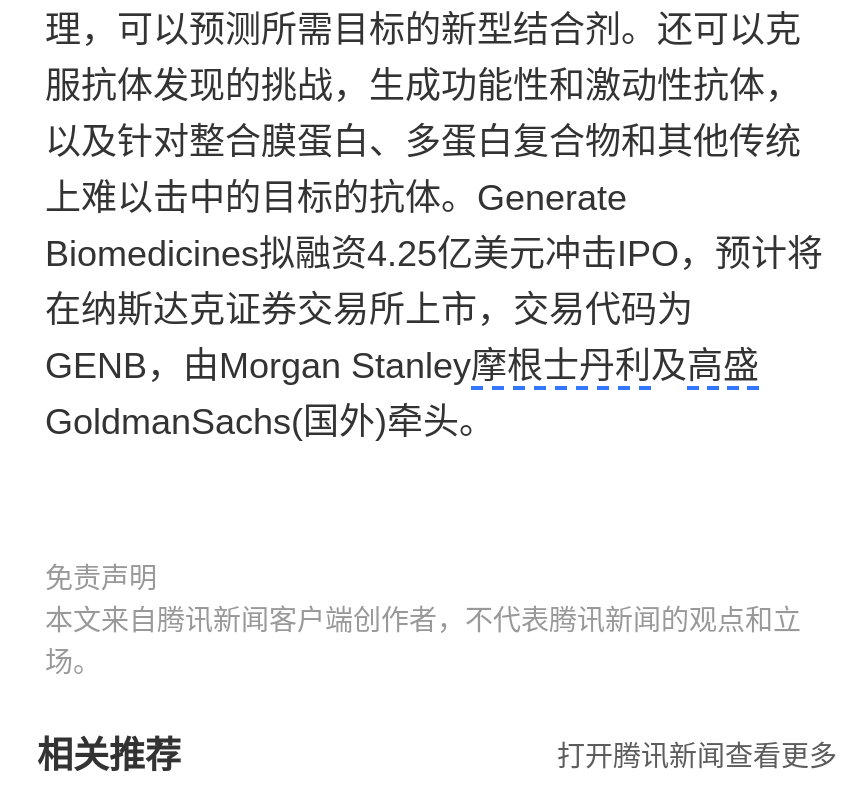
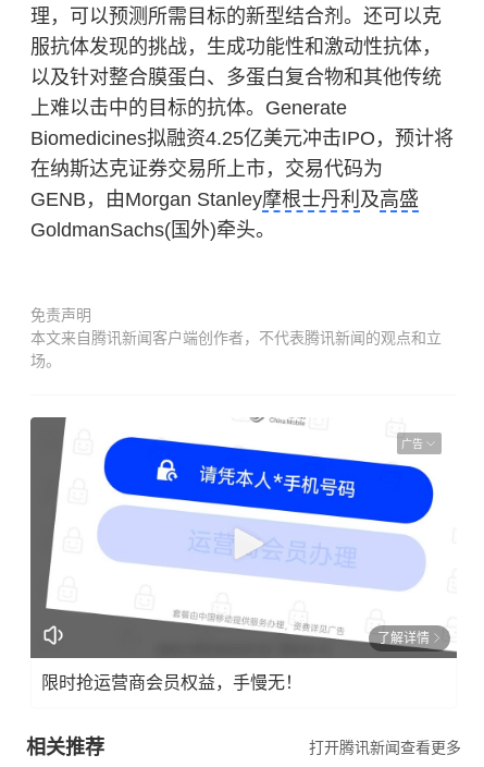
none -> [29,402,458,659] [image] | 广告
none -> [41,630,430,691] 了解详情 | 限时抢运营商会员权益，手慢无！

